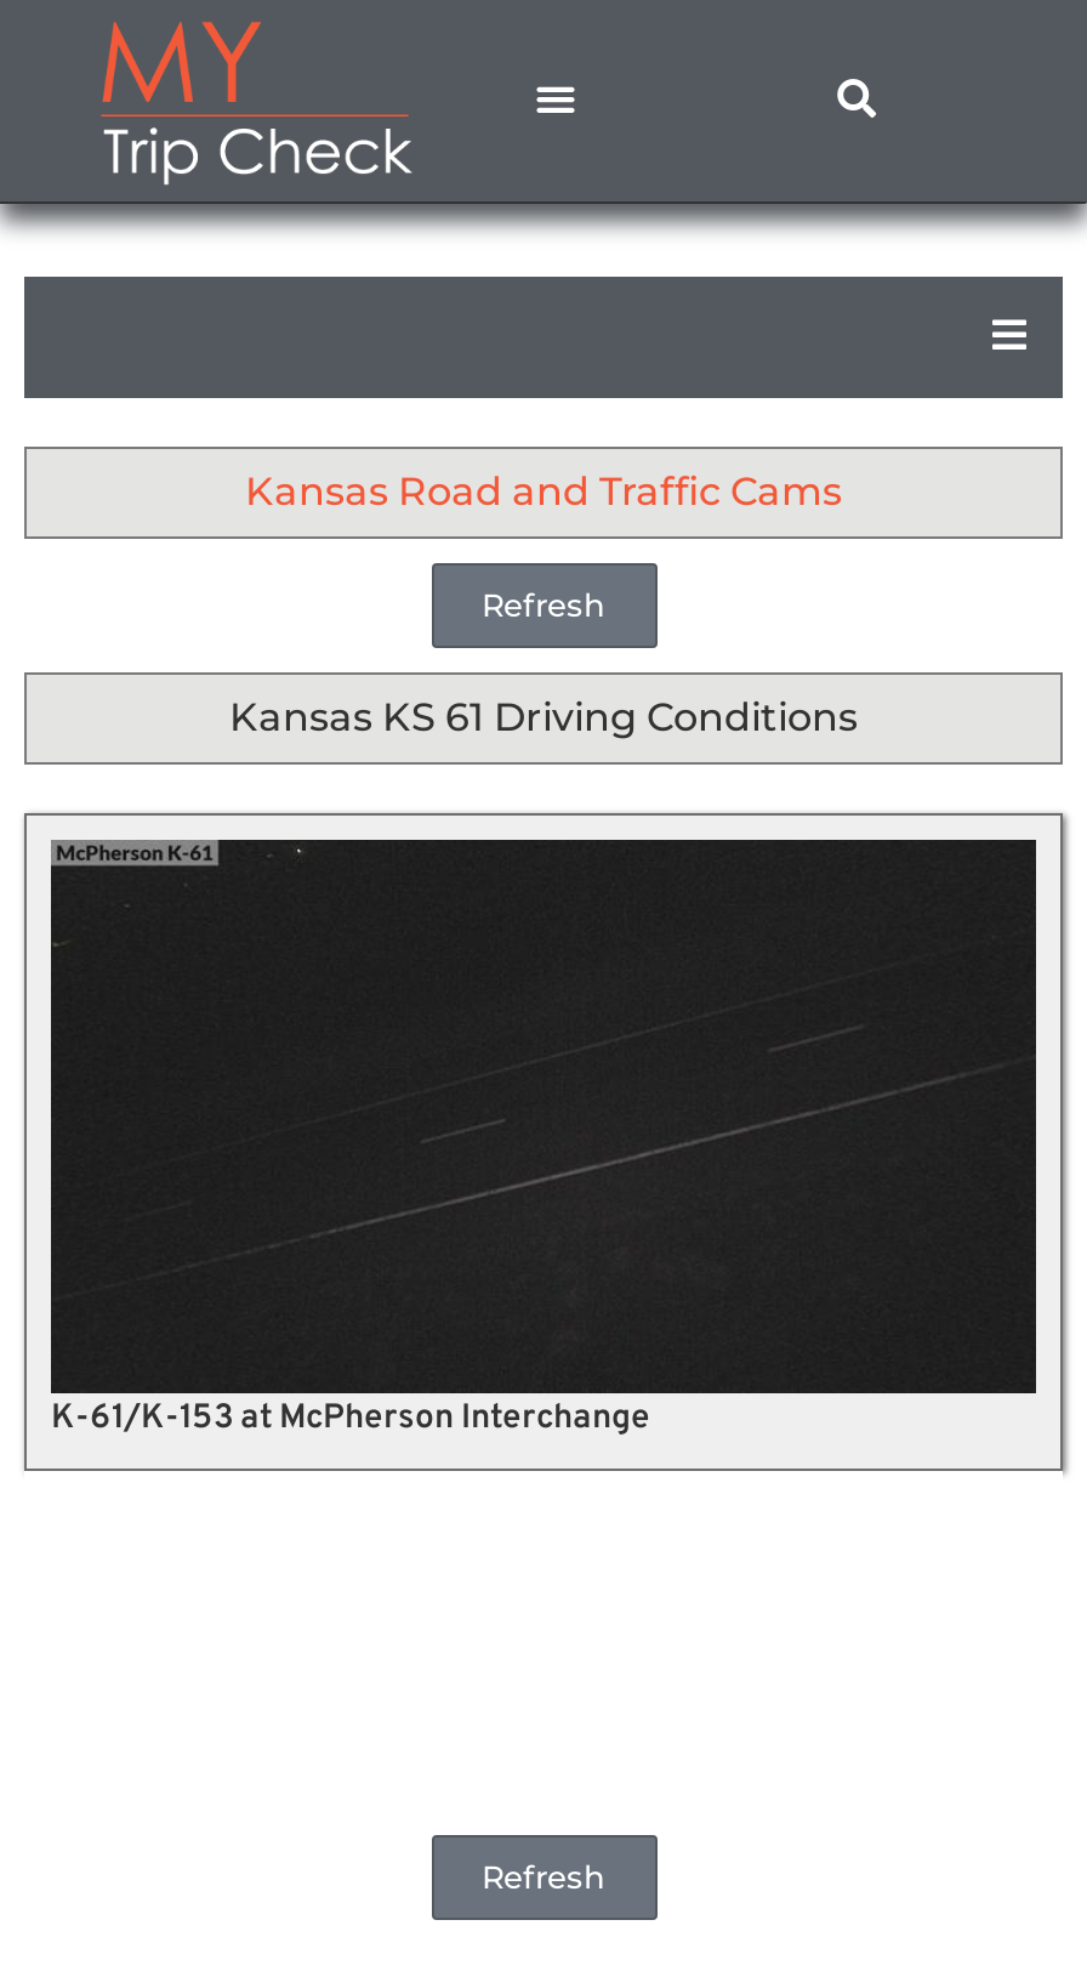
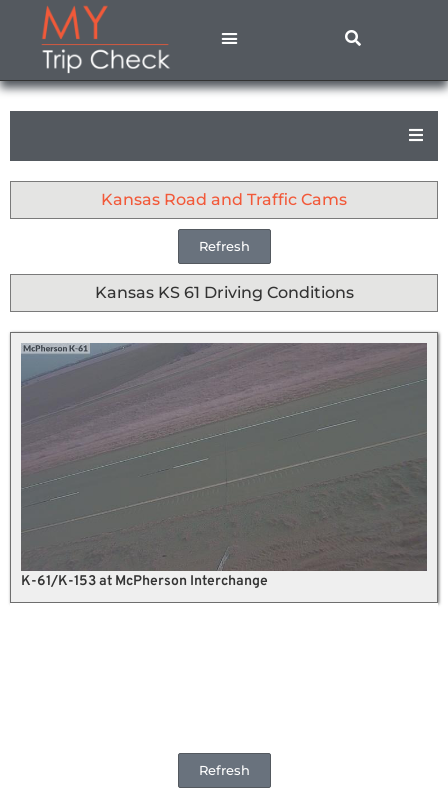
none -> [20,342,428,572] [image]

